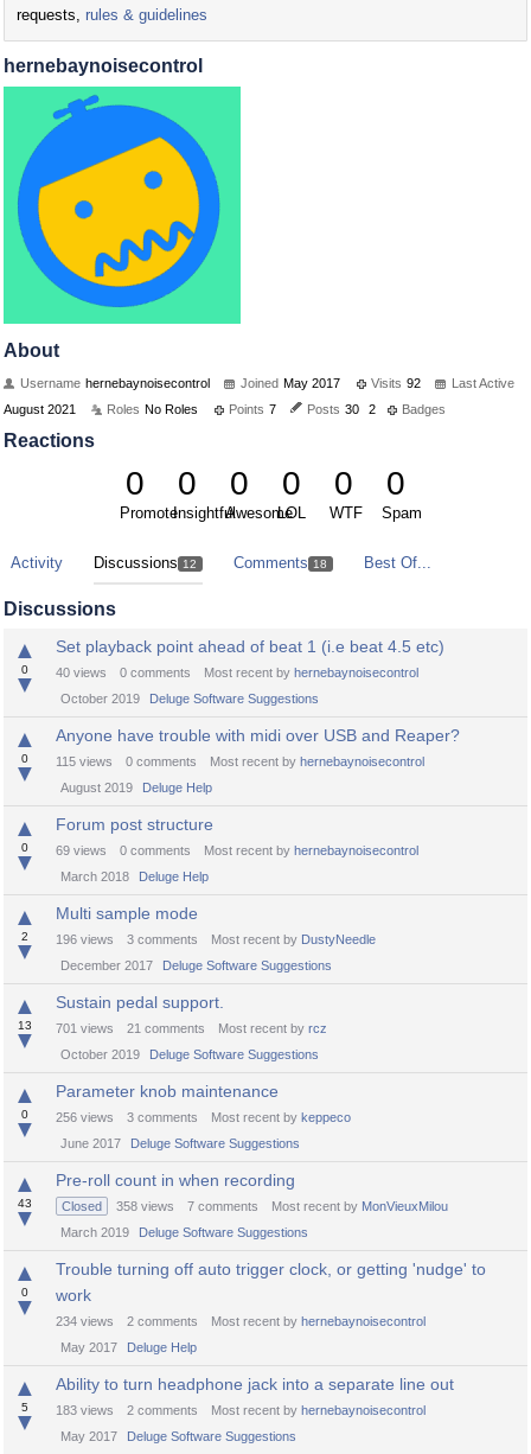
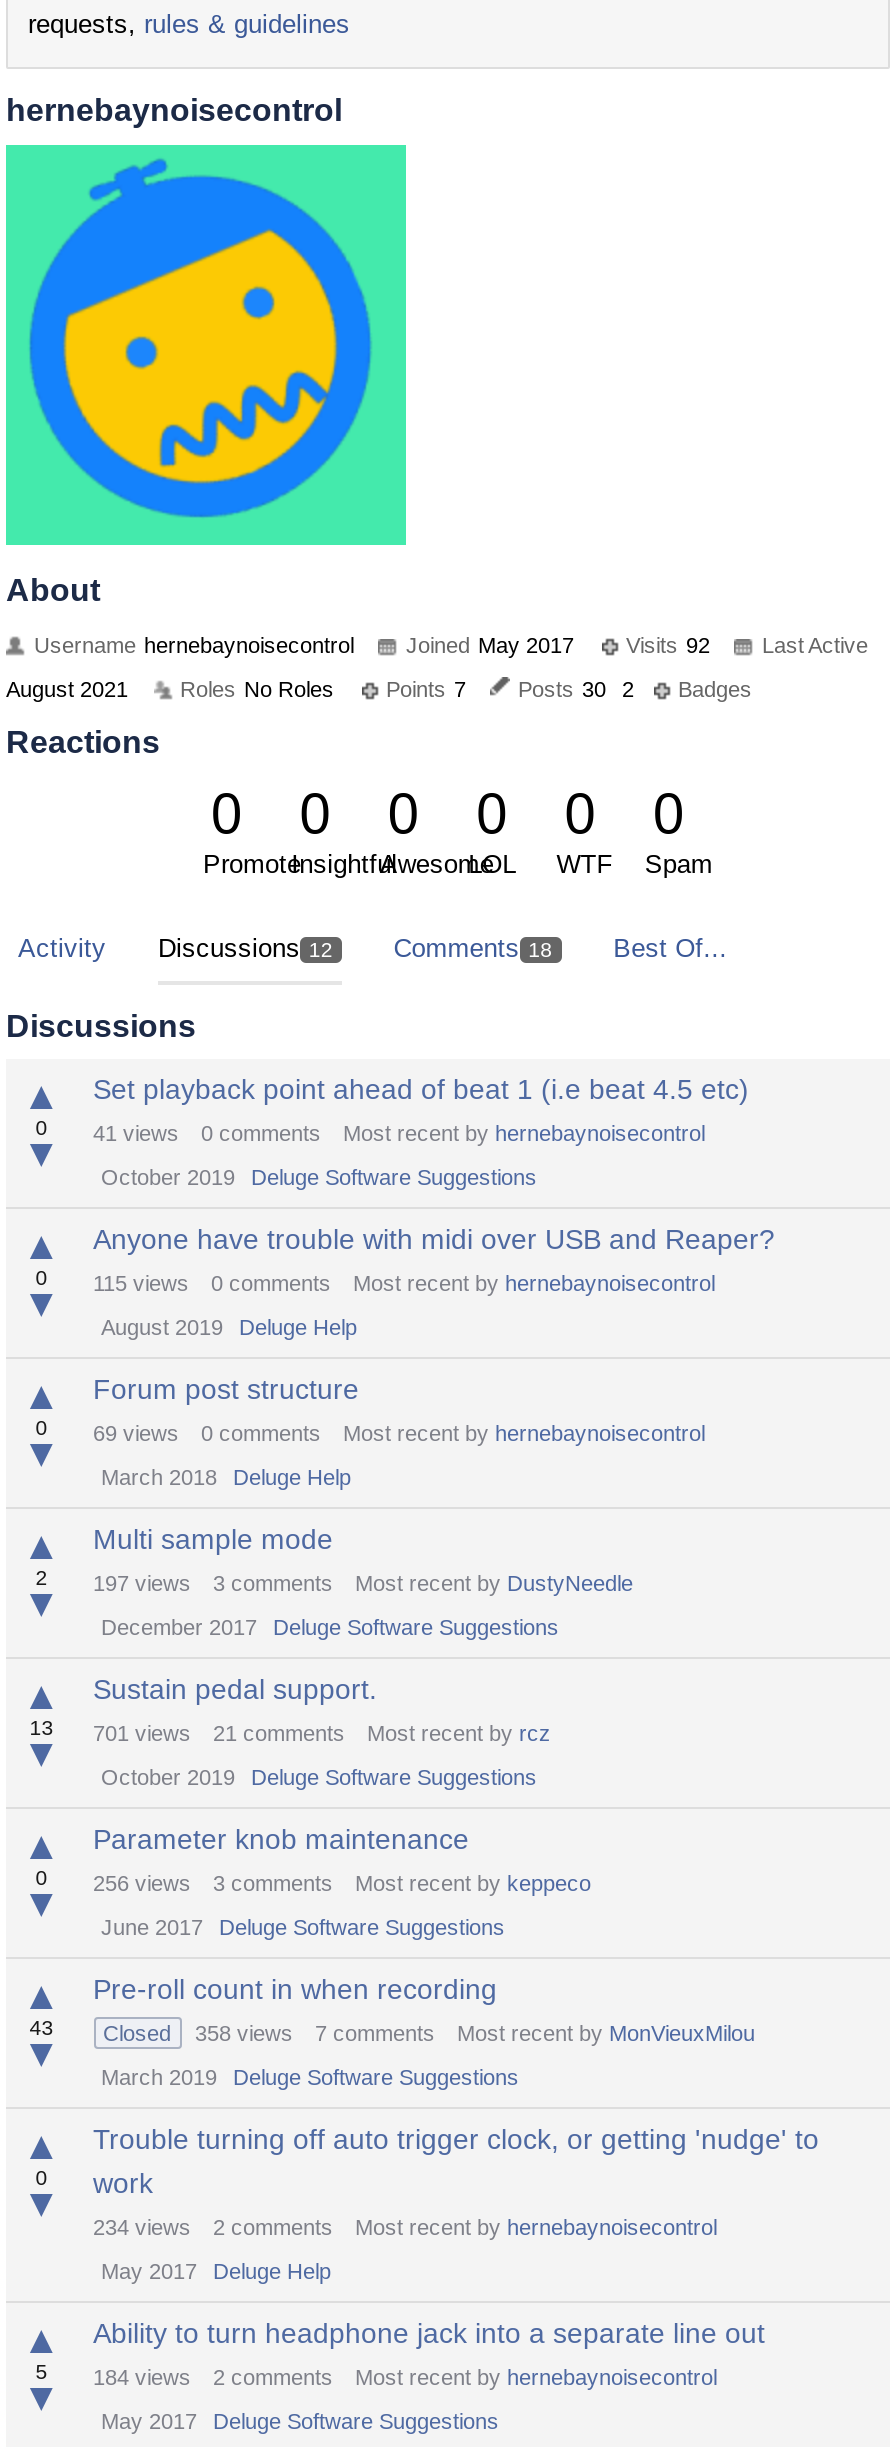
[55,665,106,680] 40 views -> [93,1121,179,1145] 41 views
[55,932,113,946] 196 views -> [93,1571,191,1595] 197 views
[55,1403,113,1417] 183 views -> [93,2365,191,2389] 184 views

